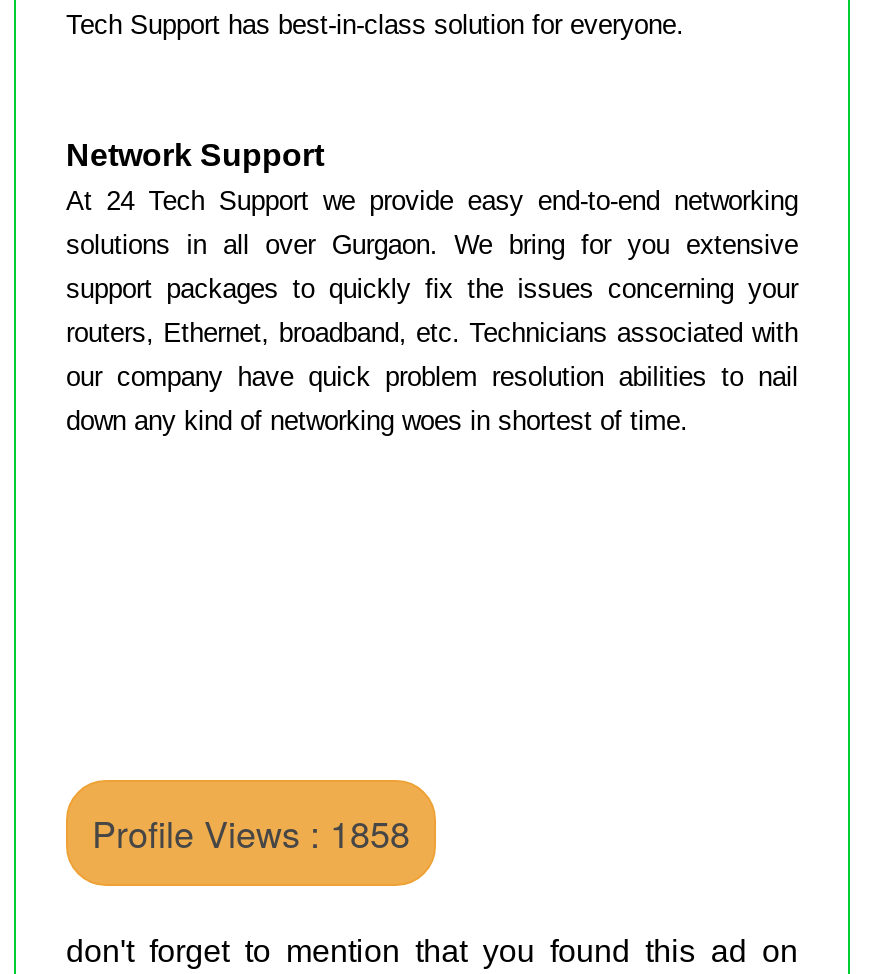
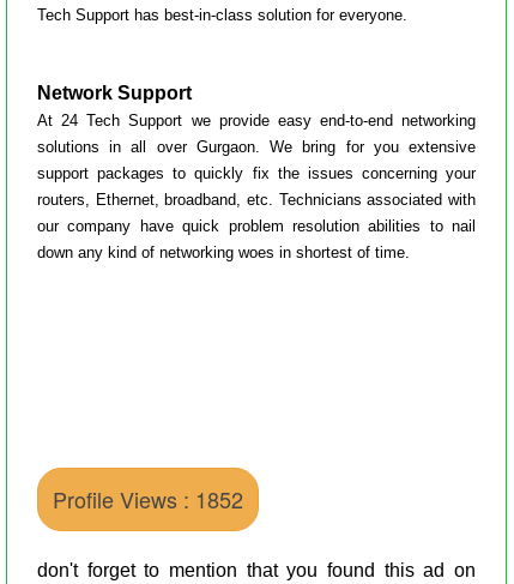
[92,806,410,858] Profile Views : 1858 -> [53,483,243,514] Profile Views : 1852

